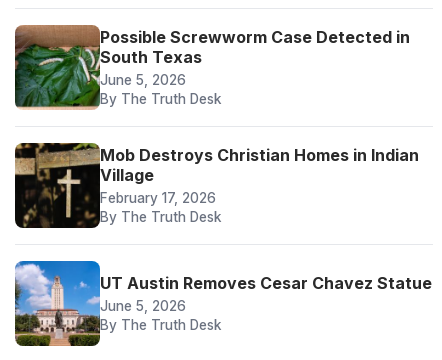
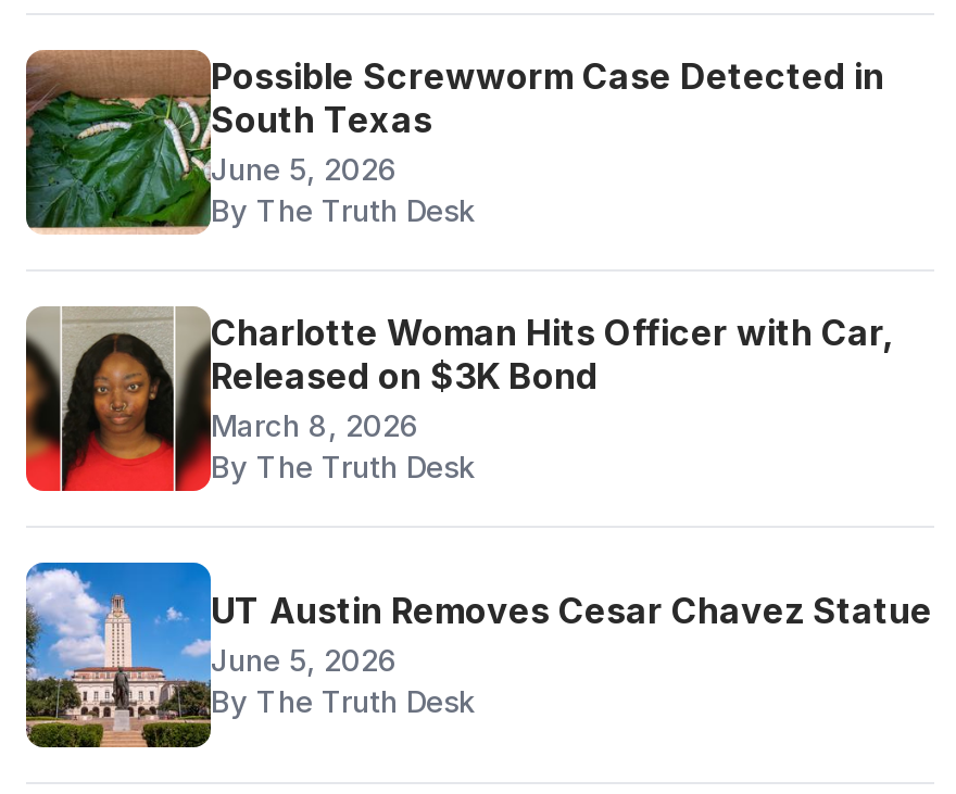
[14,143,419,229] [image] | Mob Destroys Christian Homes in Indian | Village | February 17, 2026 -> [24,306,893,493] [image] | Charlotte Woman Hits Officer with Car, | Released on $3K Bond | March 8, 2026

